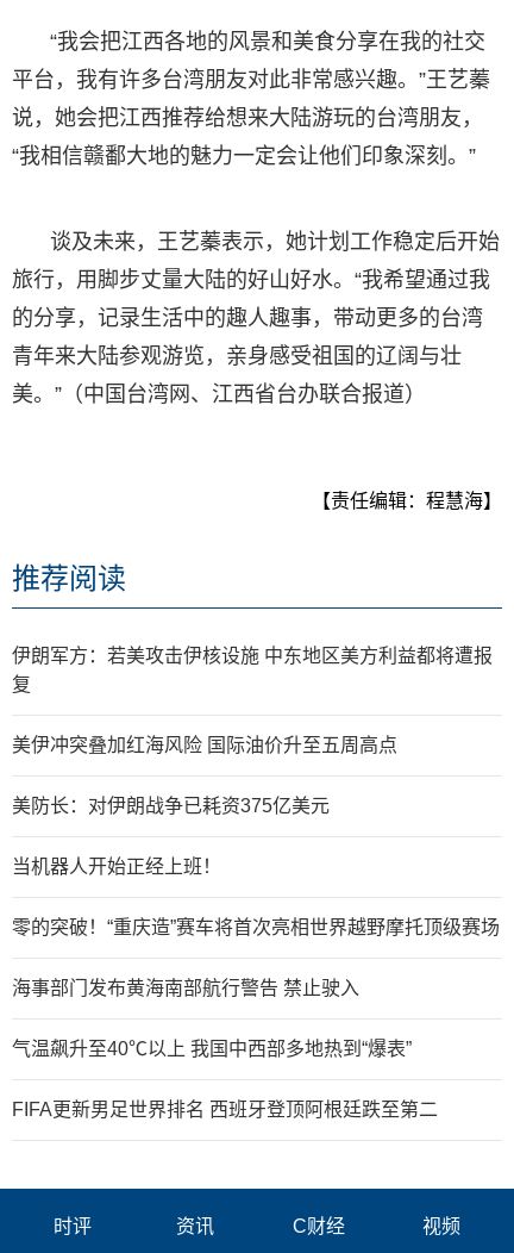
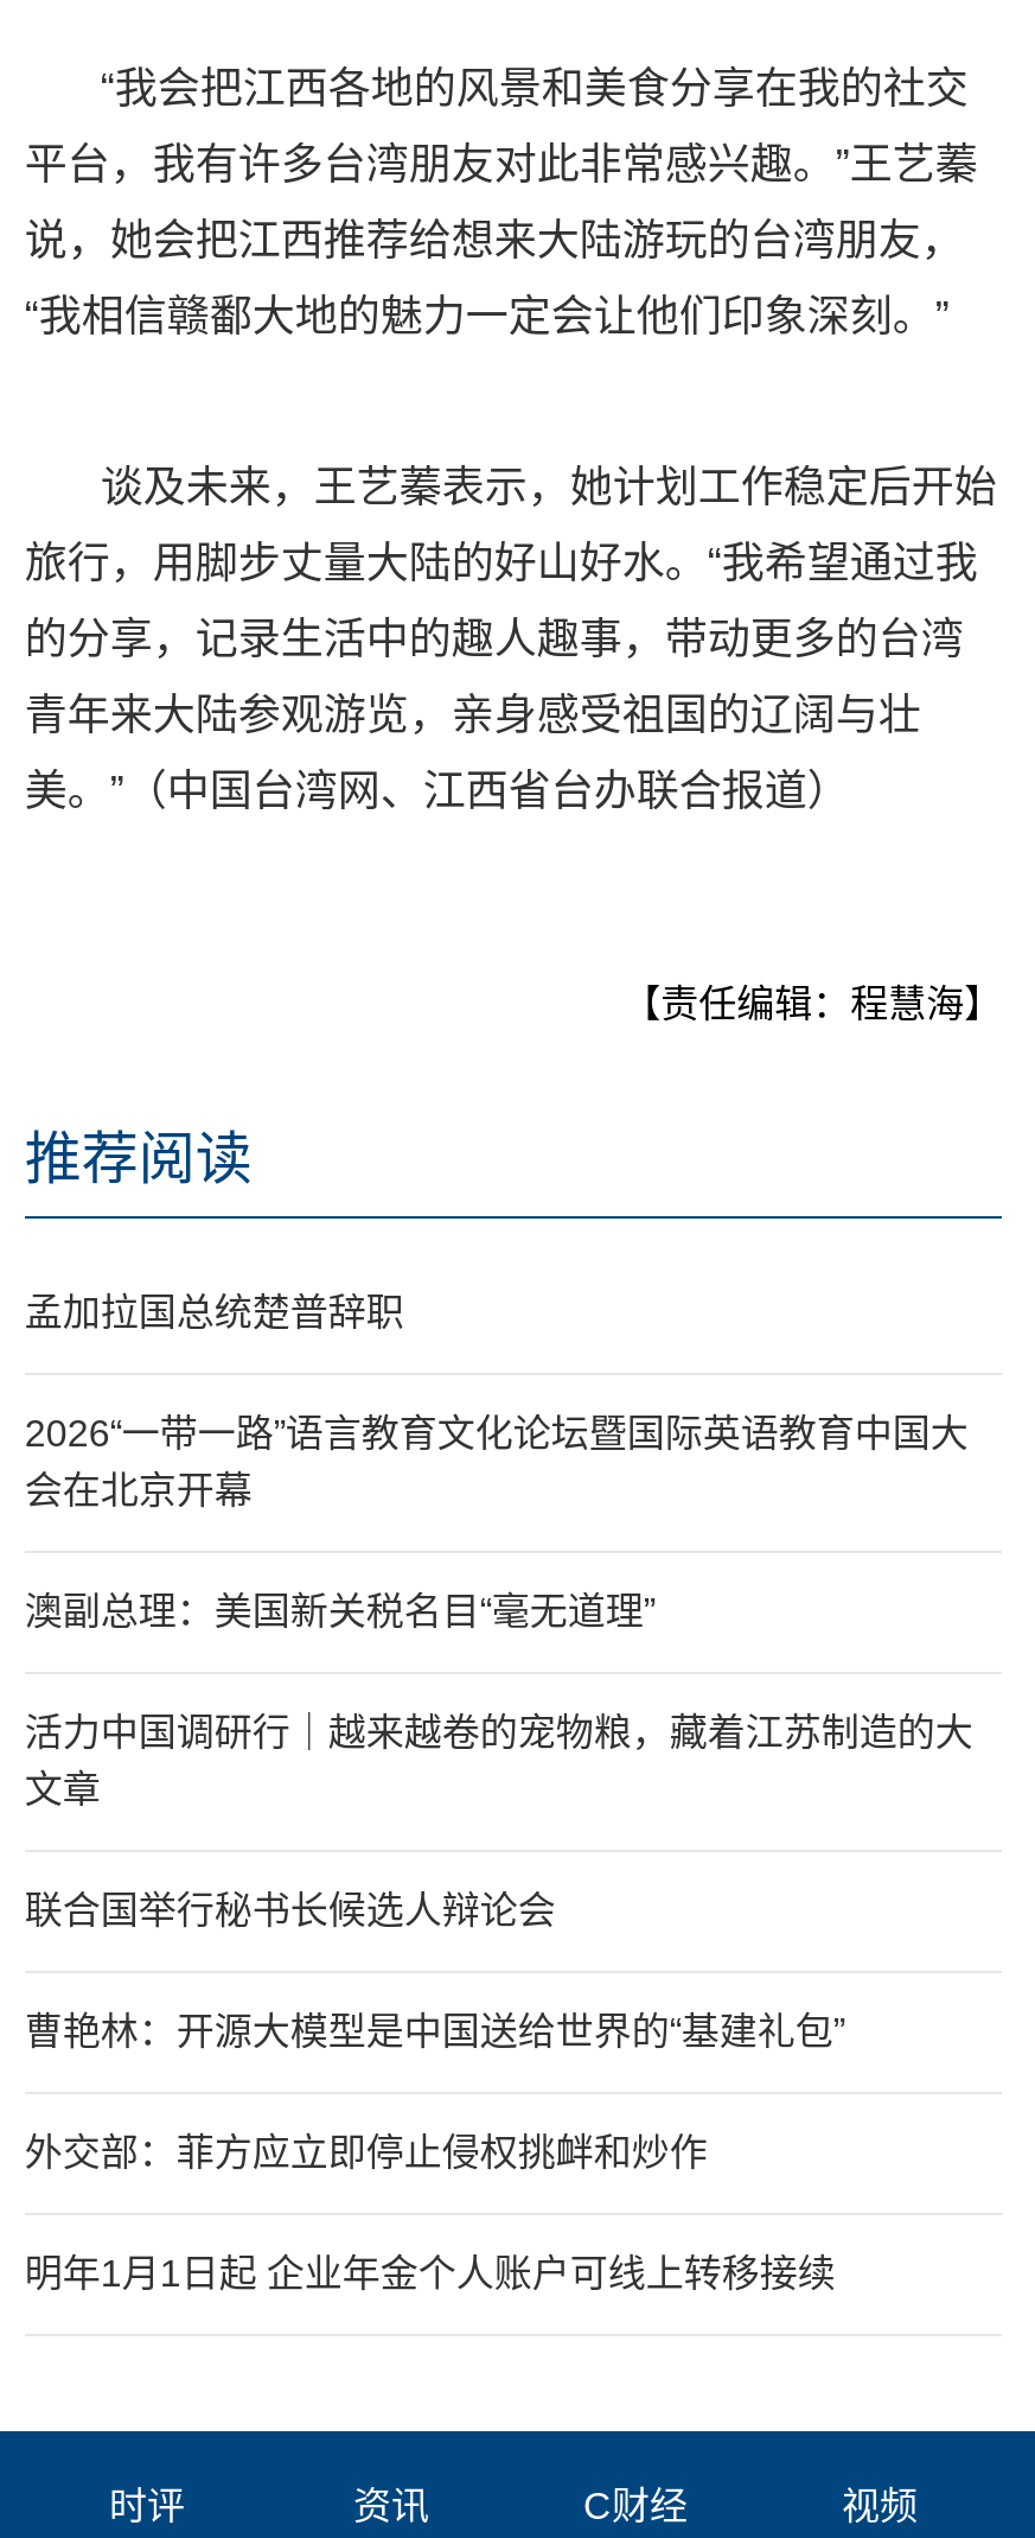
[12,645,492,694] 伊朗军方：若美攻击伊核设施 中东地区美方利益都将遭报 | 复 -> [25,1292,404,1332] 孟加拉国总统楚普辞职
[12,735,397,755] 美伊冲突叠加红海风险 国际油价升至五周高点 -> [25,1413,968,1510] 2026“一带一路”语言教育文化论坛暨国际英语教育中国大 | 会在北京开幕
[12,795,329,816] 美防长：对伊朗战争已耗资375亿美元 -> [25,1591,655,1631] 澳副总理：美国新关税名目“毫无道理”
[12,856,221,876] 当机器人开始正经上班！ -> [25,1712,973,1809] 活力中国调研行｜越来越卷的宠物粮，藏着江苏制造的大 | 文章
[12,917,500,937] 零的突破！“重庆造”赛车将首次亮相世界越野摩托顶级赛场 -> [25,1890,556,1930] 联合国举行秘书长候选人辩论会
[12,978,359,998] 海事部门发布黄海南部航行警告 禁止驶入 -> [25,2011,845,2051] 曹艳林：开源大模型是中国送给世界的“基建礼包”
[12,1038,412,1059] 气温飙升至40℃以上 我国中西部多地热到“爆表” -> [25,2132,708,2172] 外交部：菲方应立即停止侵权挑衅和炒作
[12,1099,438,1119] FIFA更新男足世界排名 西班牙登顶阿根廷跌至第二 -> [25,2253,836,2293] 明年1月1日起 企业年金个人账户可线上转移接续

